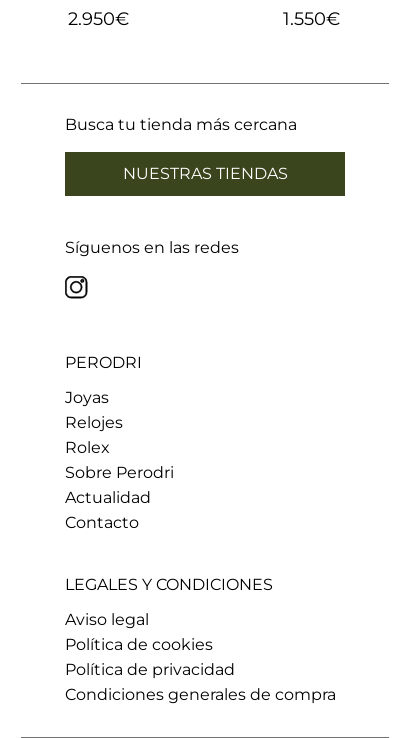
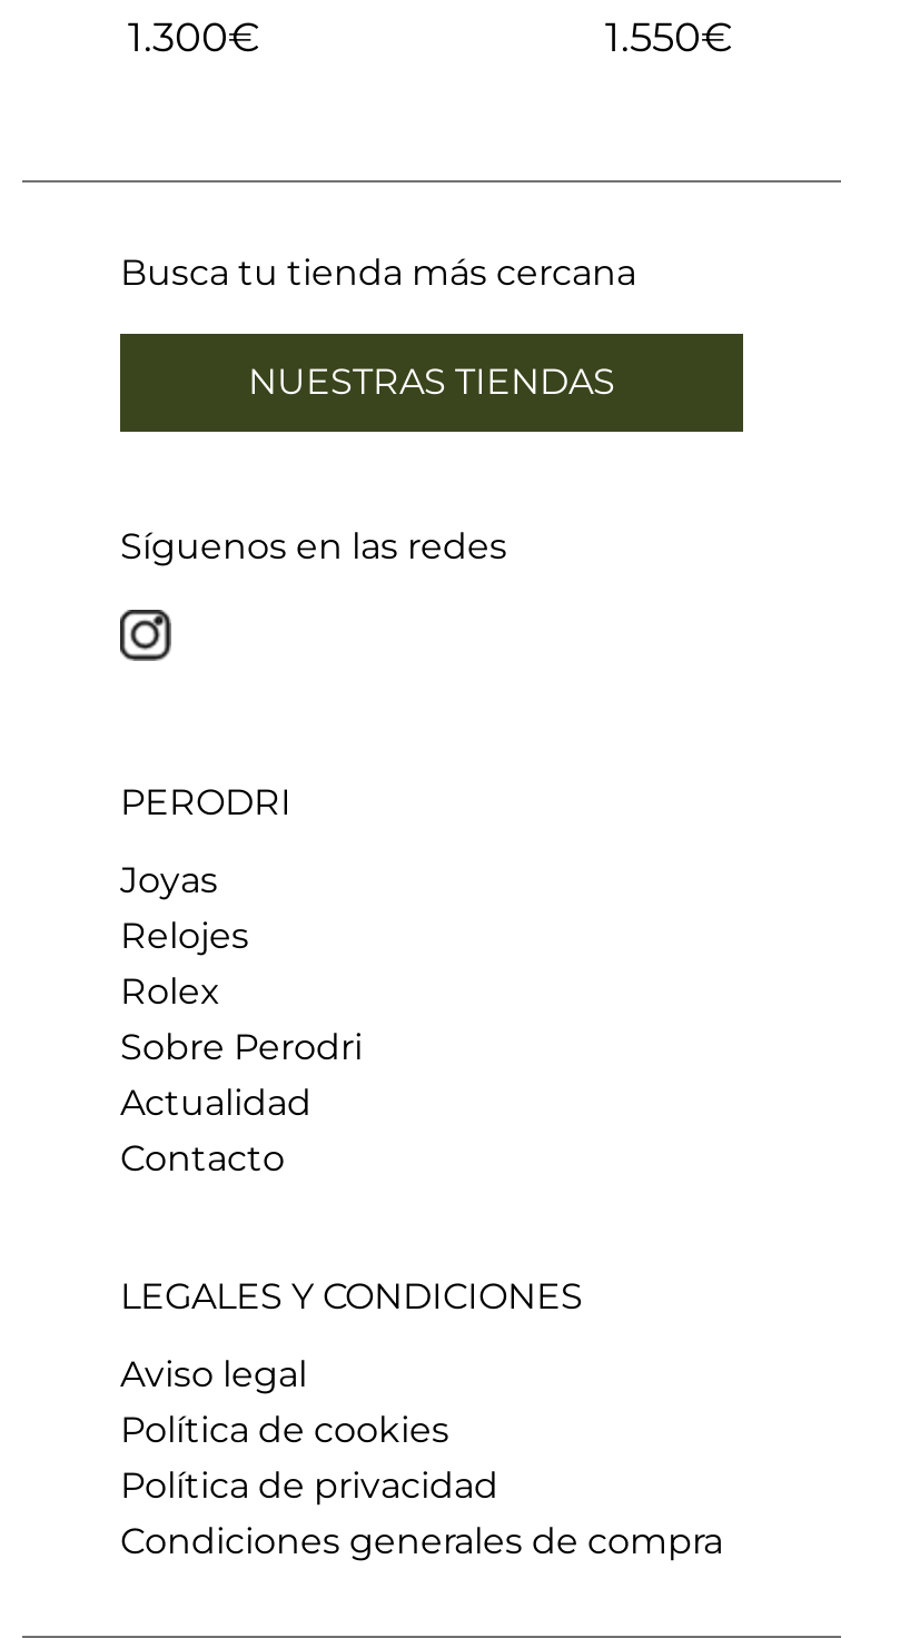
[67,8,128,30] 2.950€ -> [128,12,259,61] 1.300€

